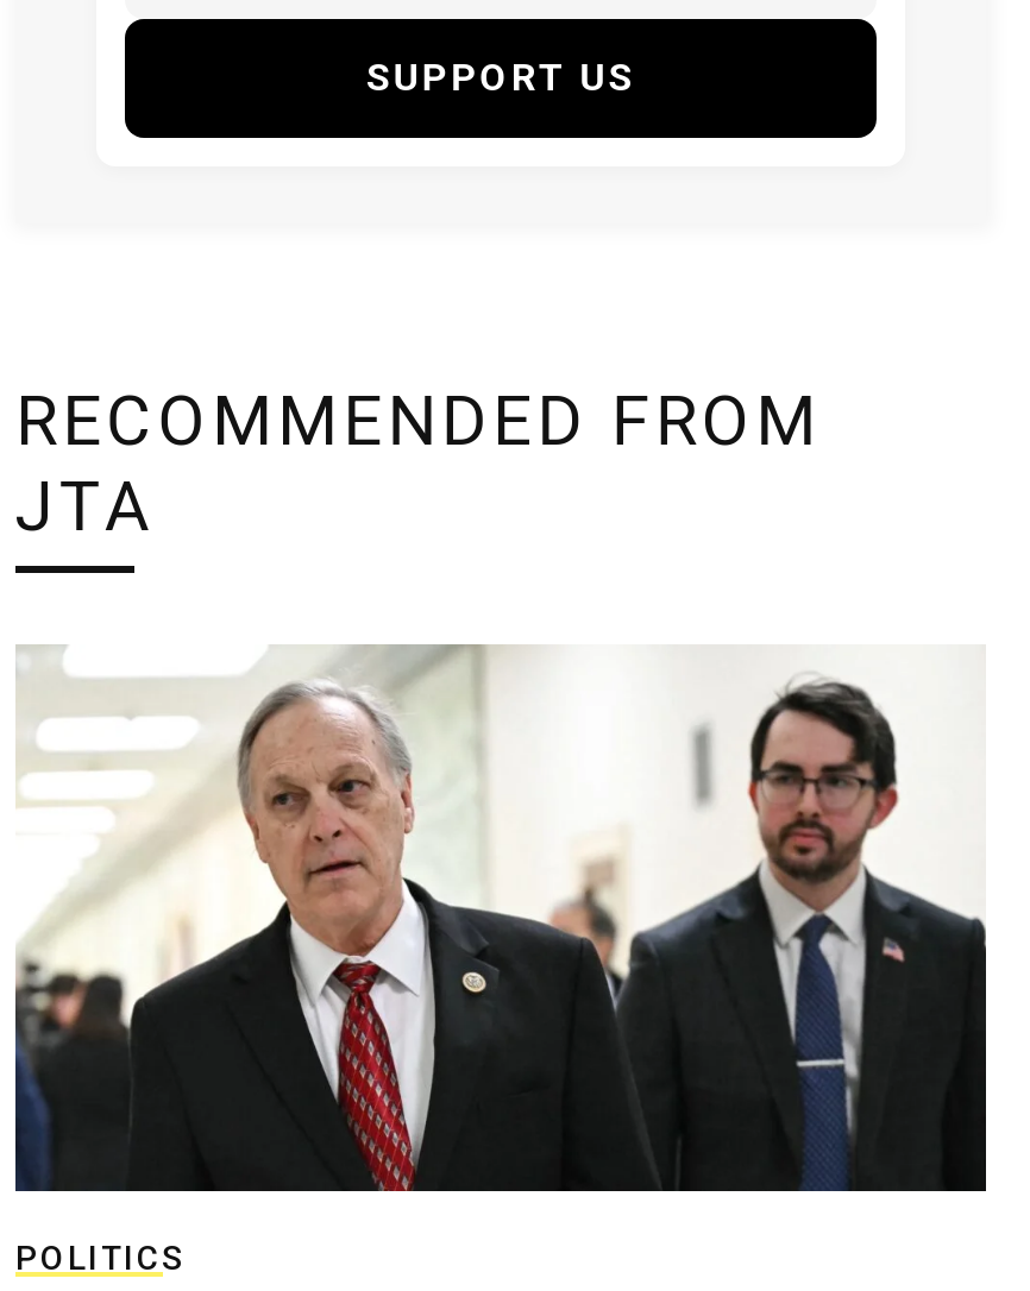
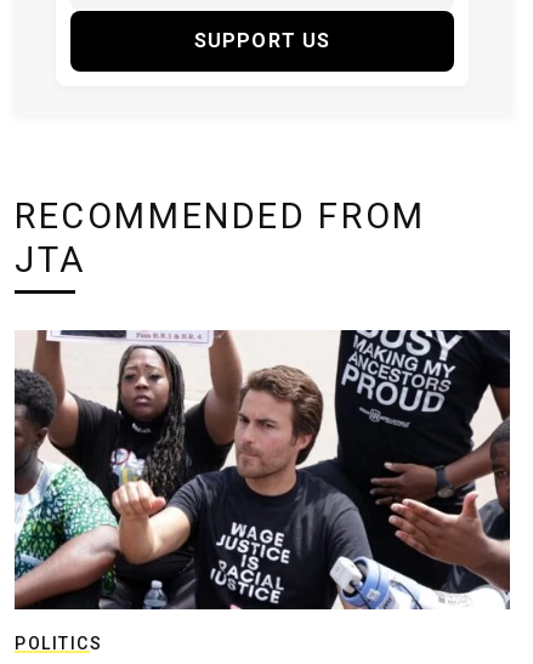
[13,644,988,1194] [image] -> [13,329,511,611] [image]

